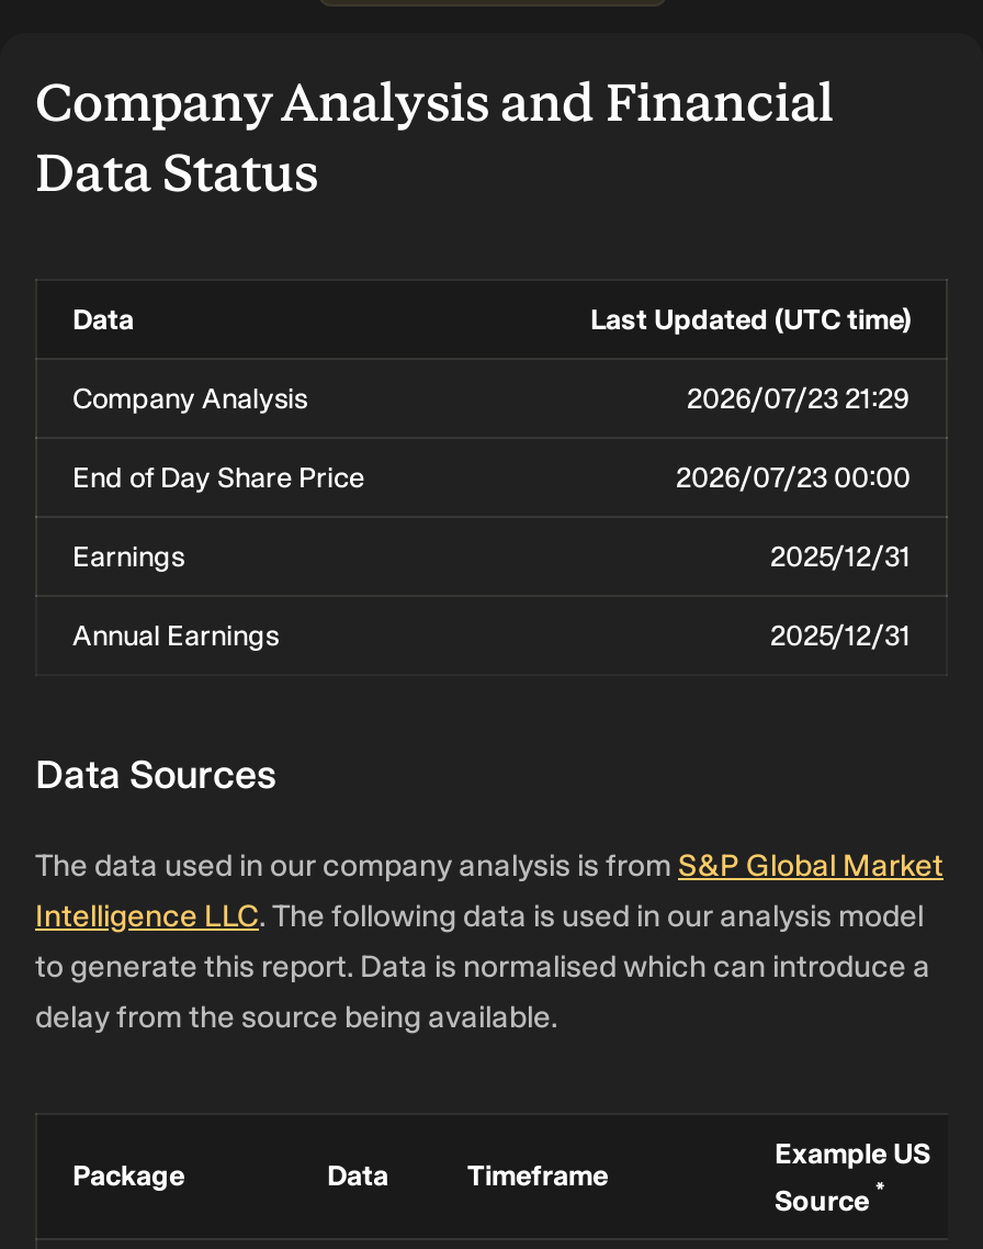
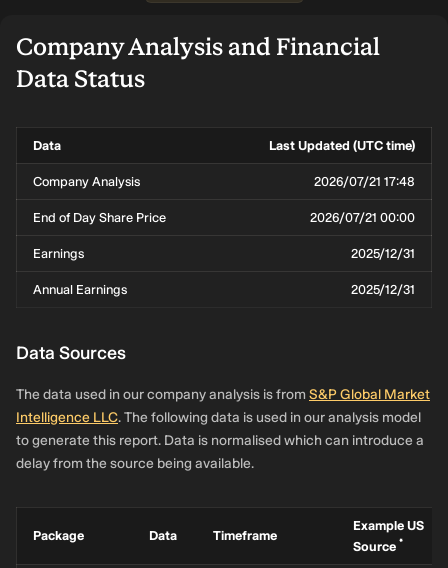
[687,382,911,415] 2026/07/23 21:29 -> [314,174,415,189] 2026/07/21 17:48
[676,461,911,494] 2026/07/23 00:00 -> [310,210,415,225] 2026/07/21 00:00

